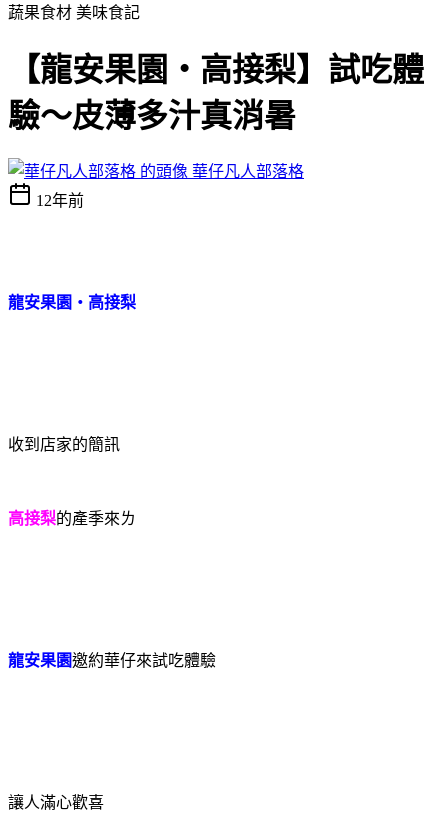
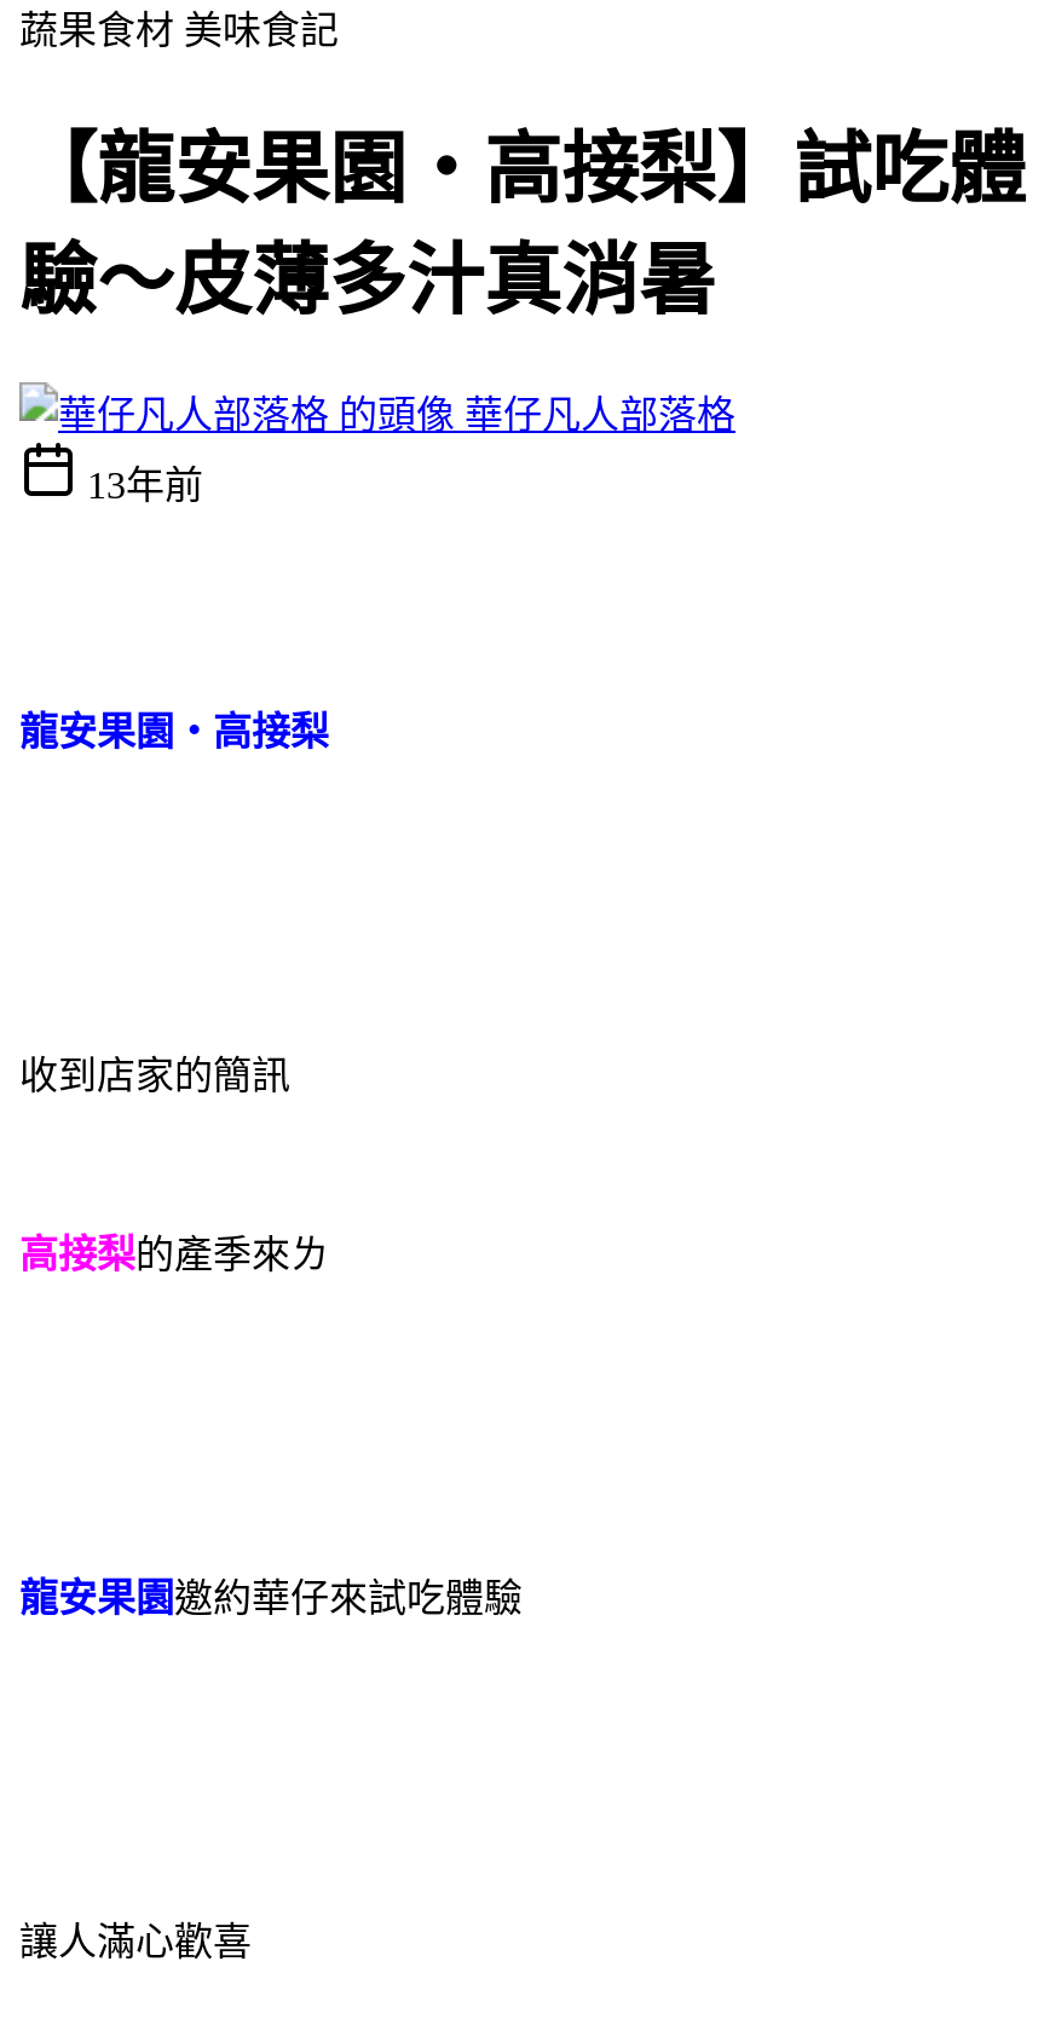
[36,192,84,209] 12年前 -> [87,464,203,505] 13年前

